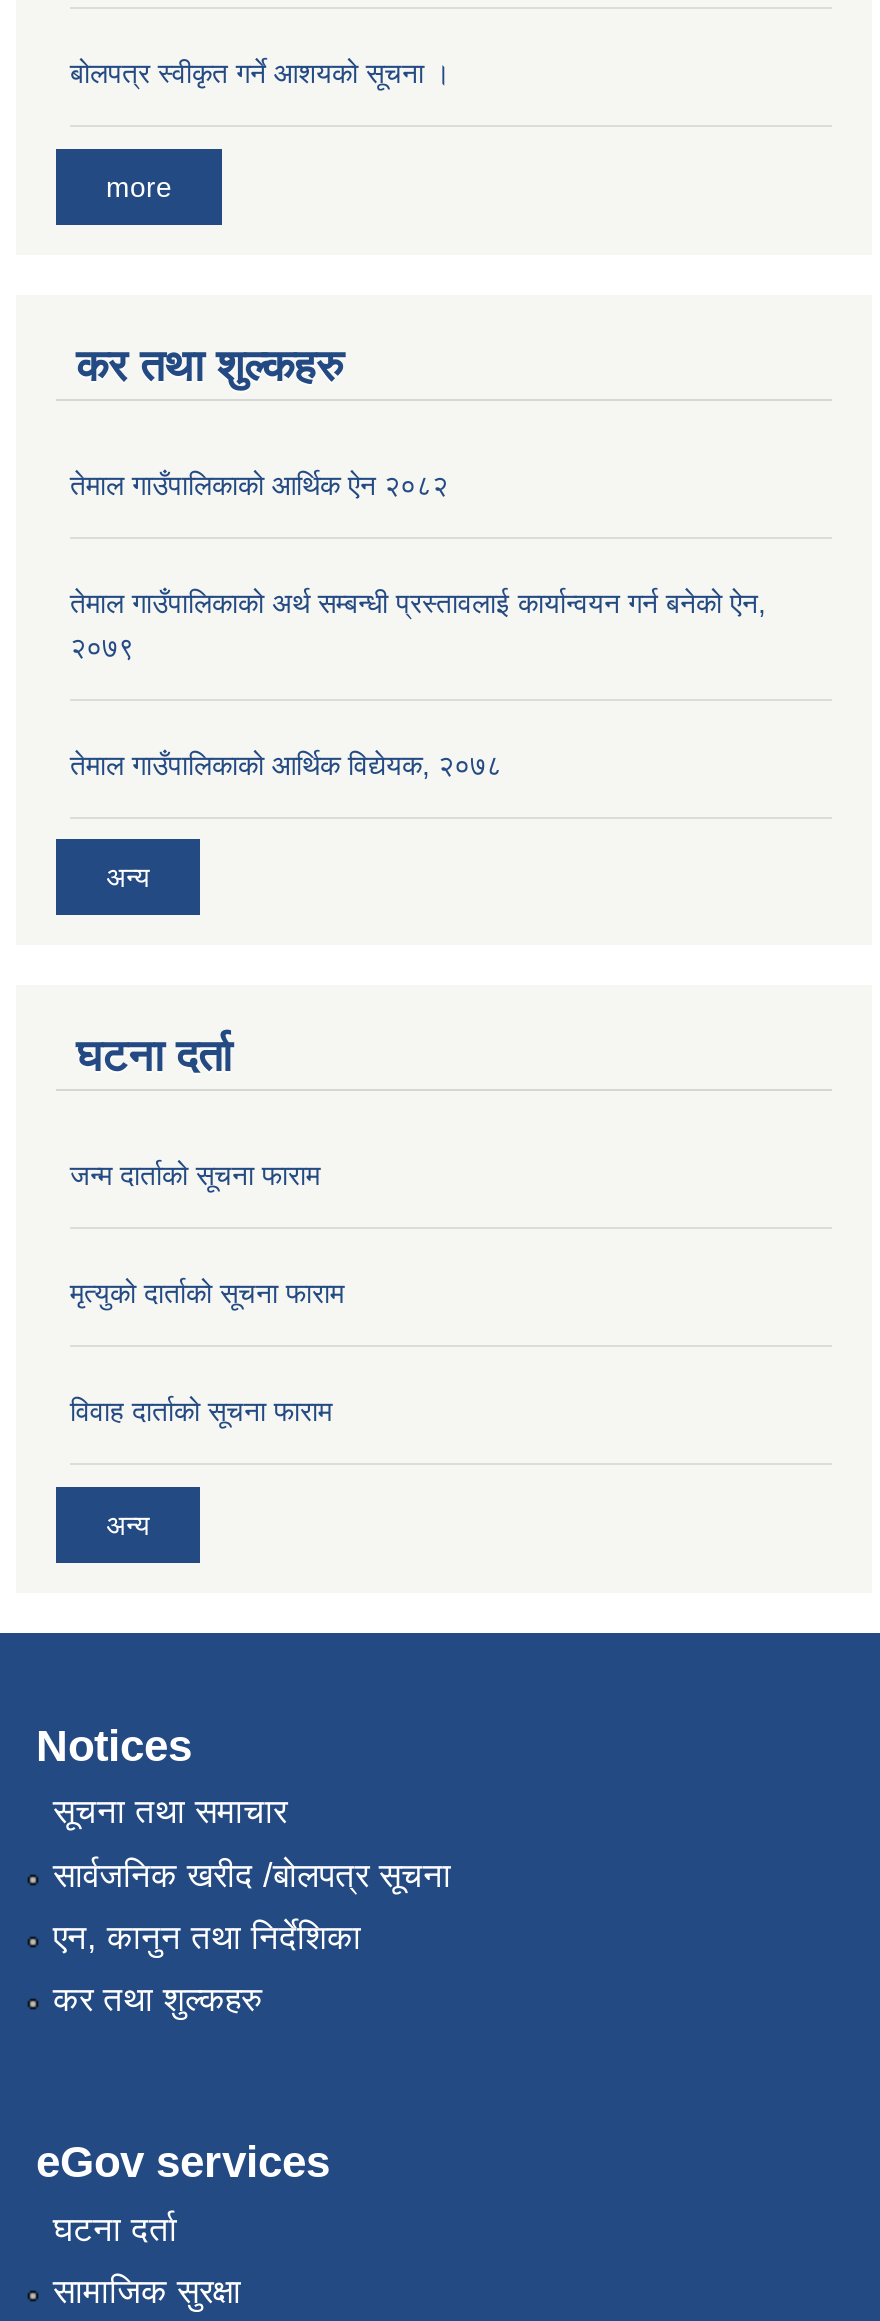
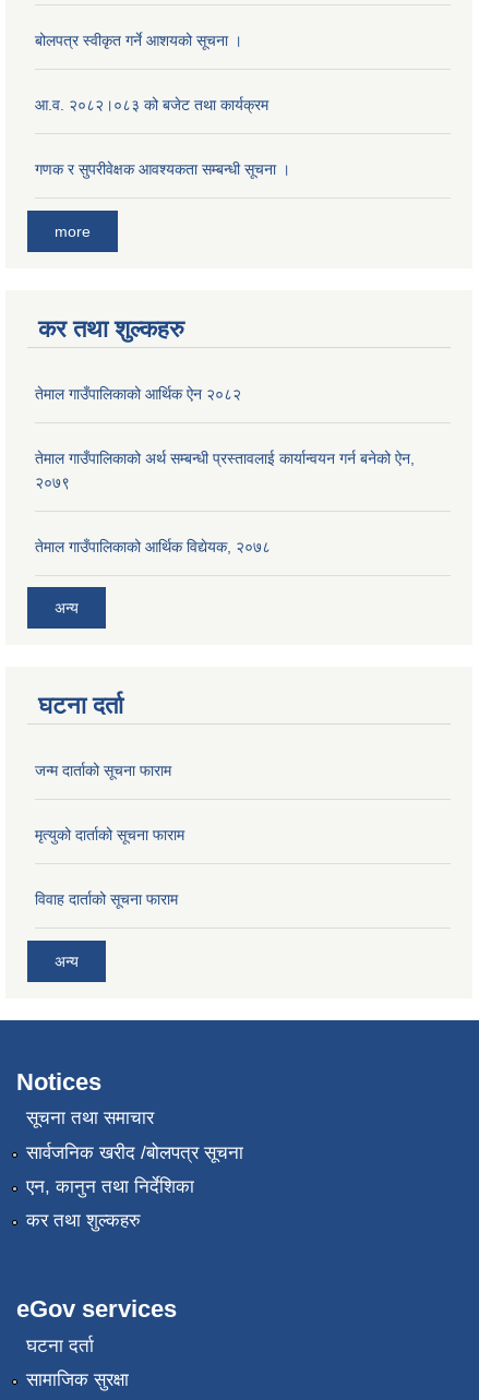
none -> [35,96,268,114] आ.व. २०८२।०८३ को बजेट तथा कार्यक्रम
none -> [35,161,290,178] गणक र सुपरीवेक्षक आवश्यकता सम्बन्धी सूचना ।

